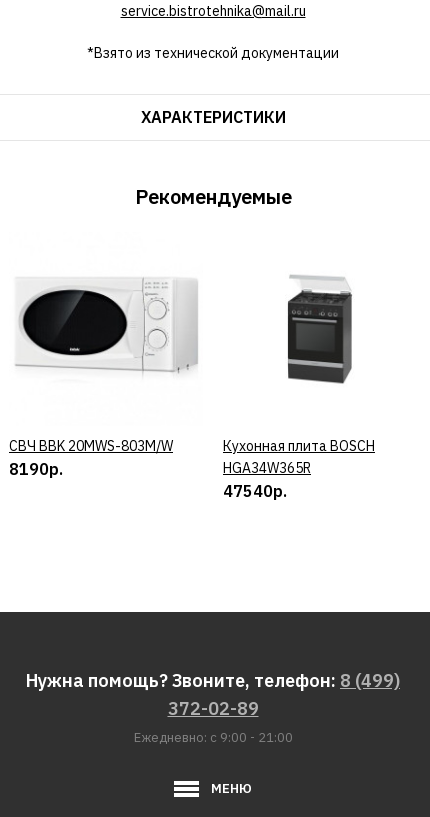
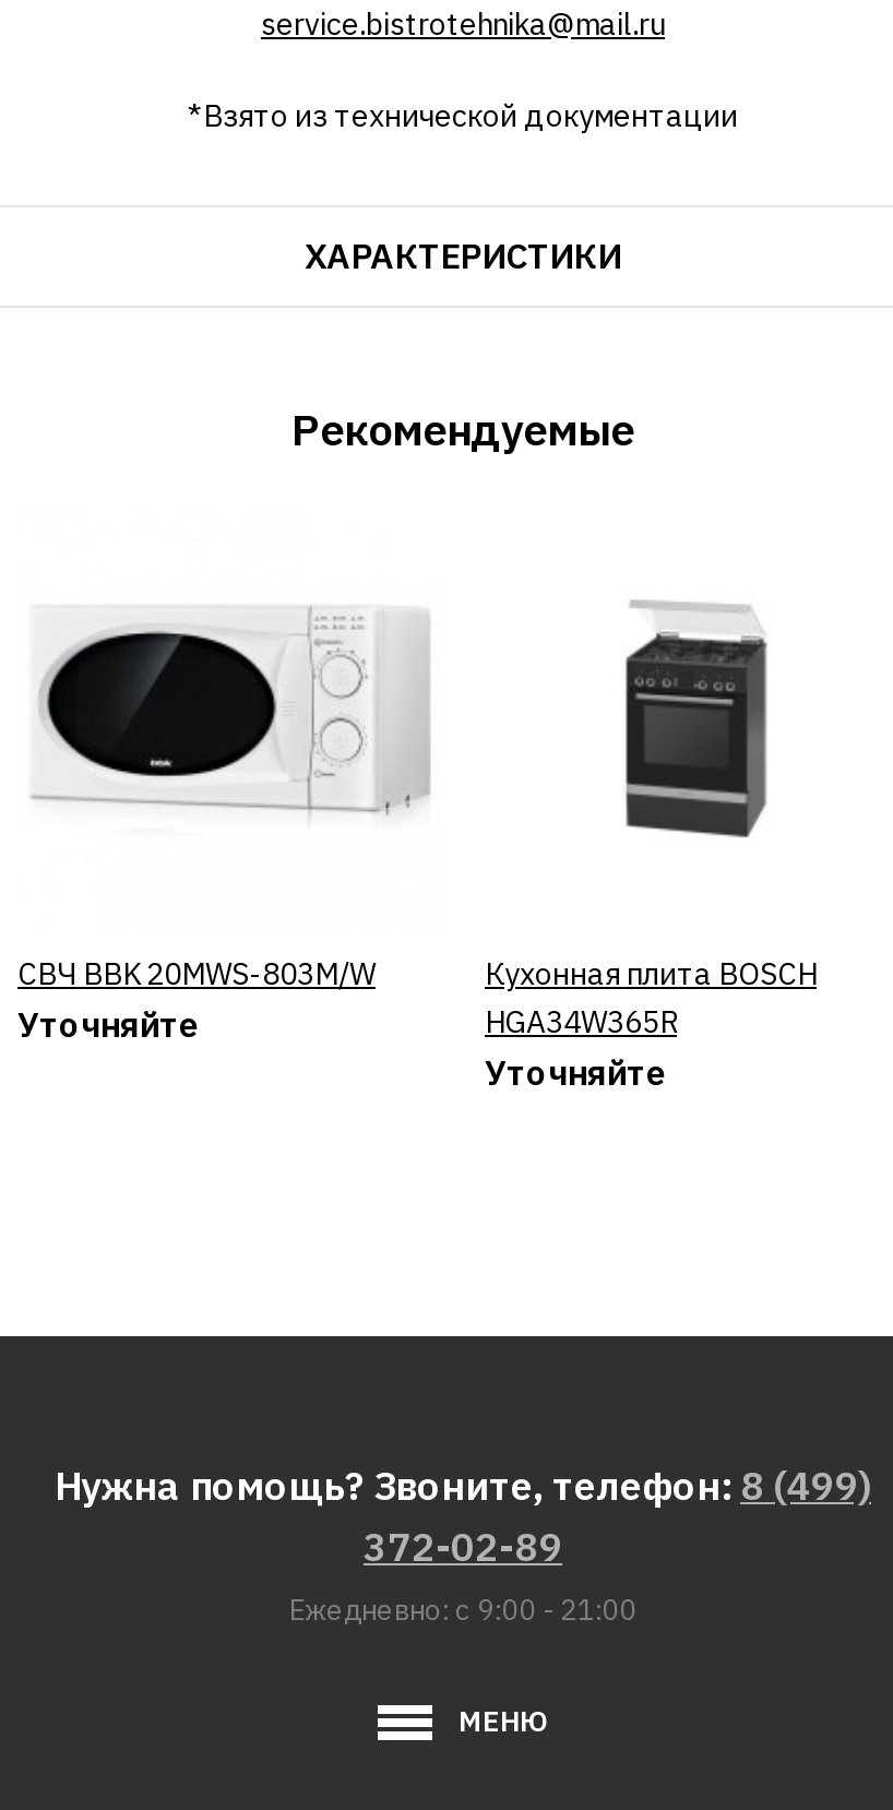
[9,459,63,479] 8190р. -> [17,1003,201,1047] Уточняйте
[223,481,287,501] 47540р. -> [485,1051,668,1095] Уточняйте

